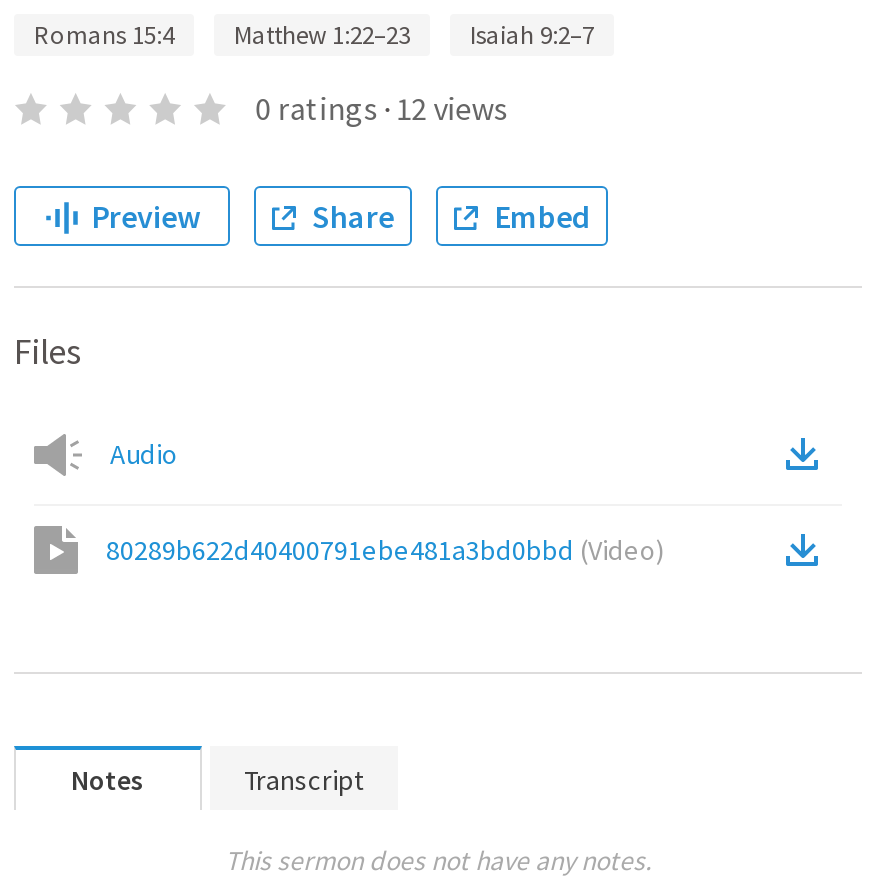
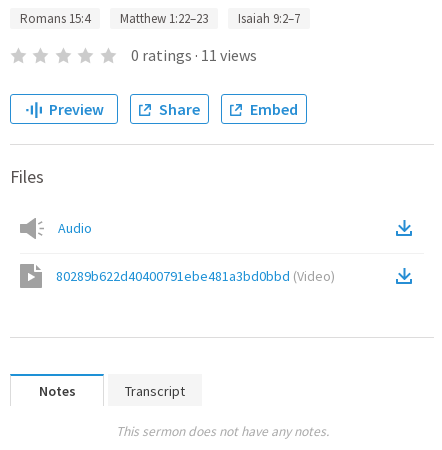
[255,88,507,128] 0 ratings · 12 views -> [131,45,257,65] 0 ratings · 11 views

